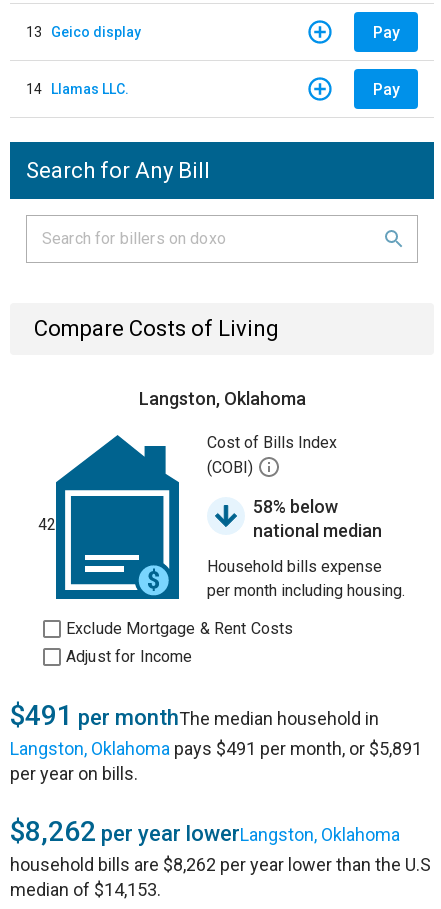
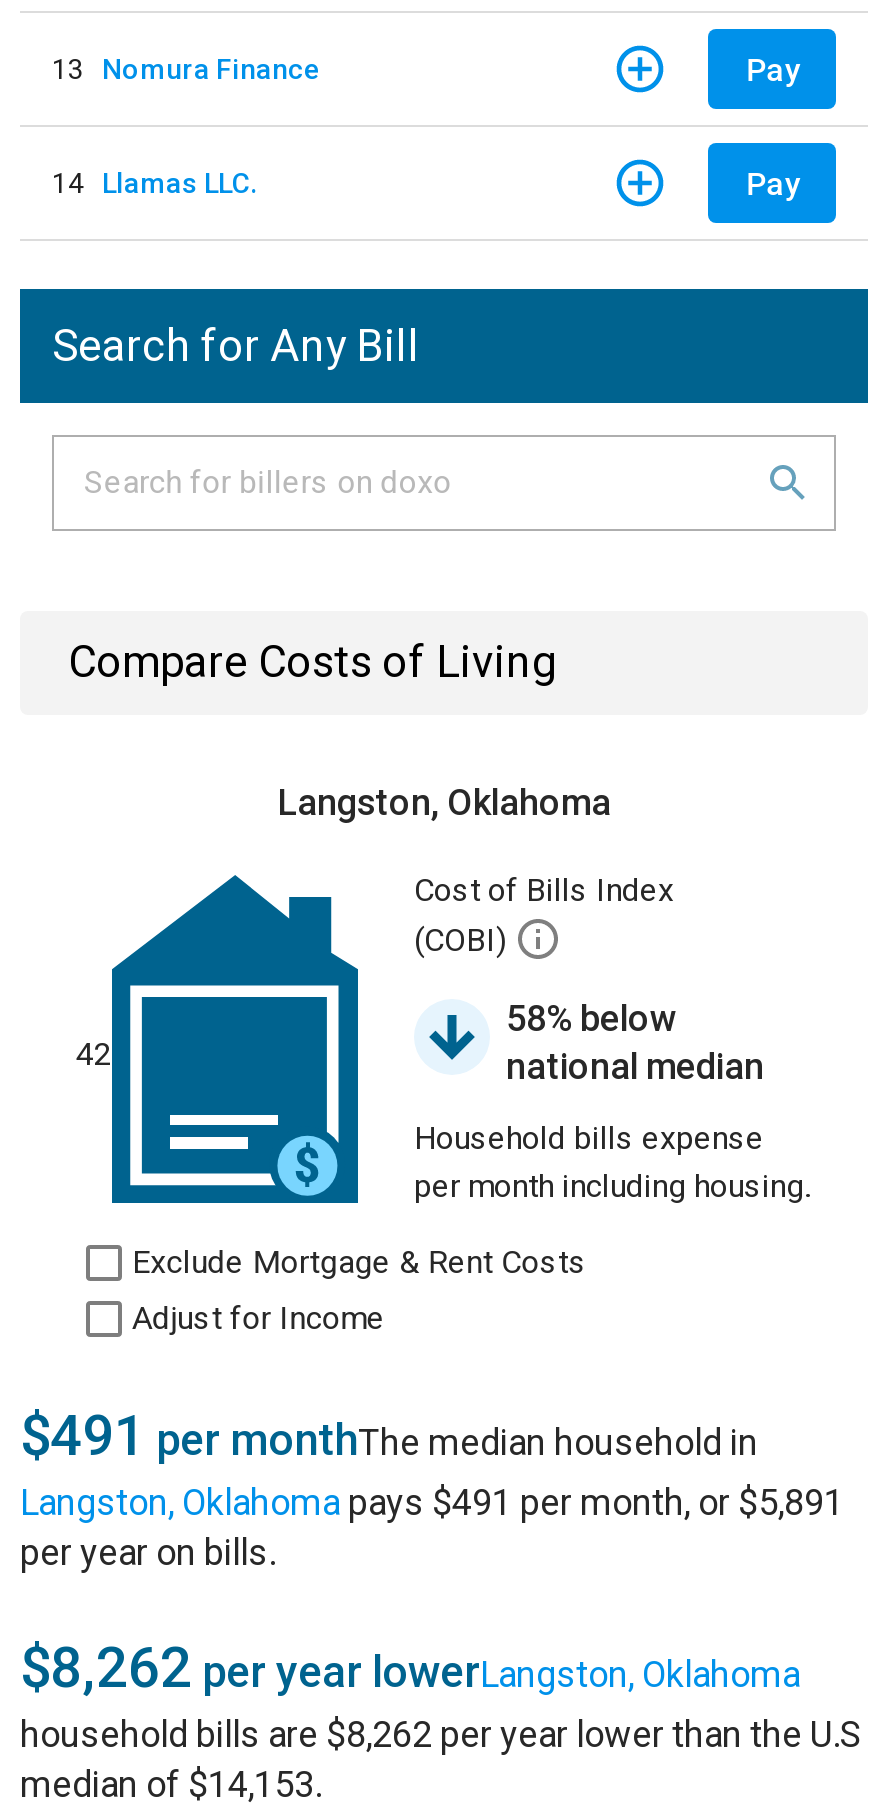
[26,23,141,39] 13 Geico display -> [52,52,320,84] 13 Nomura Finance

